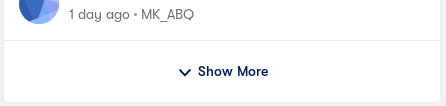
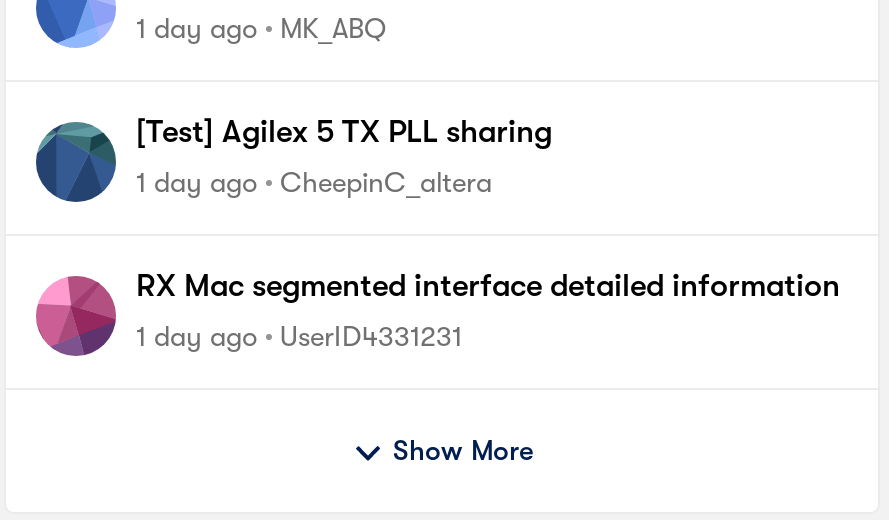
none -> [34,274,108,358] [image]
none -> [36,114,840,352] [image] | [Test] Agilex 5 TX PLL sharing | 1 day ago | CheepinC_altera | RX Mac segmented interface detailed information | 1 day ago | UserID4331231

